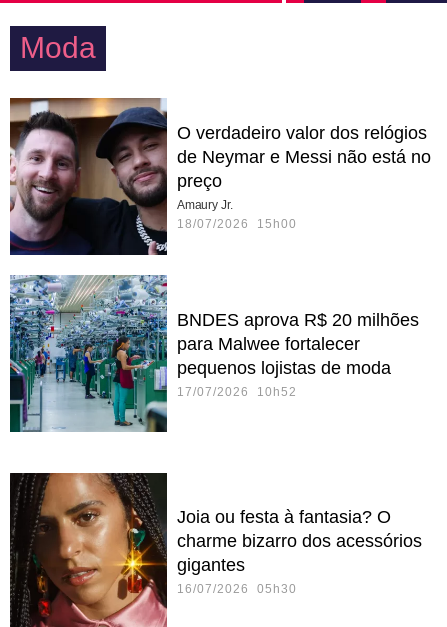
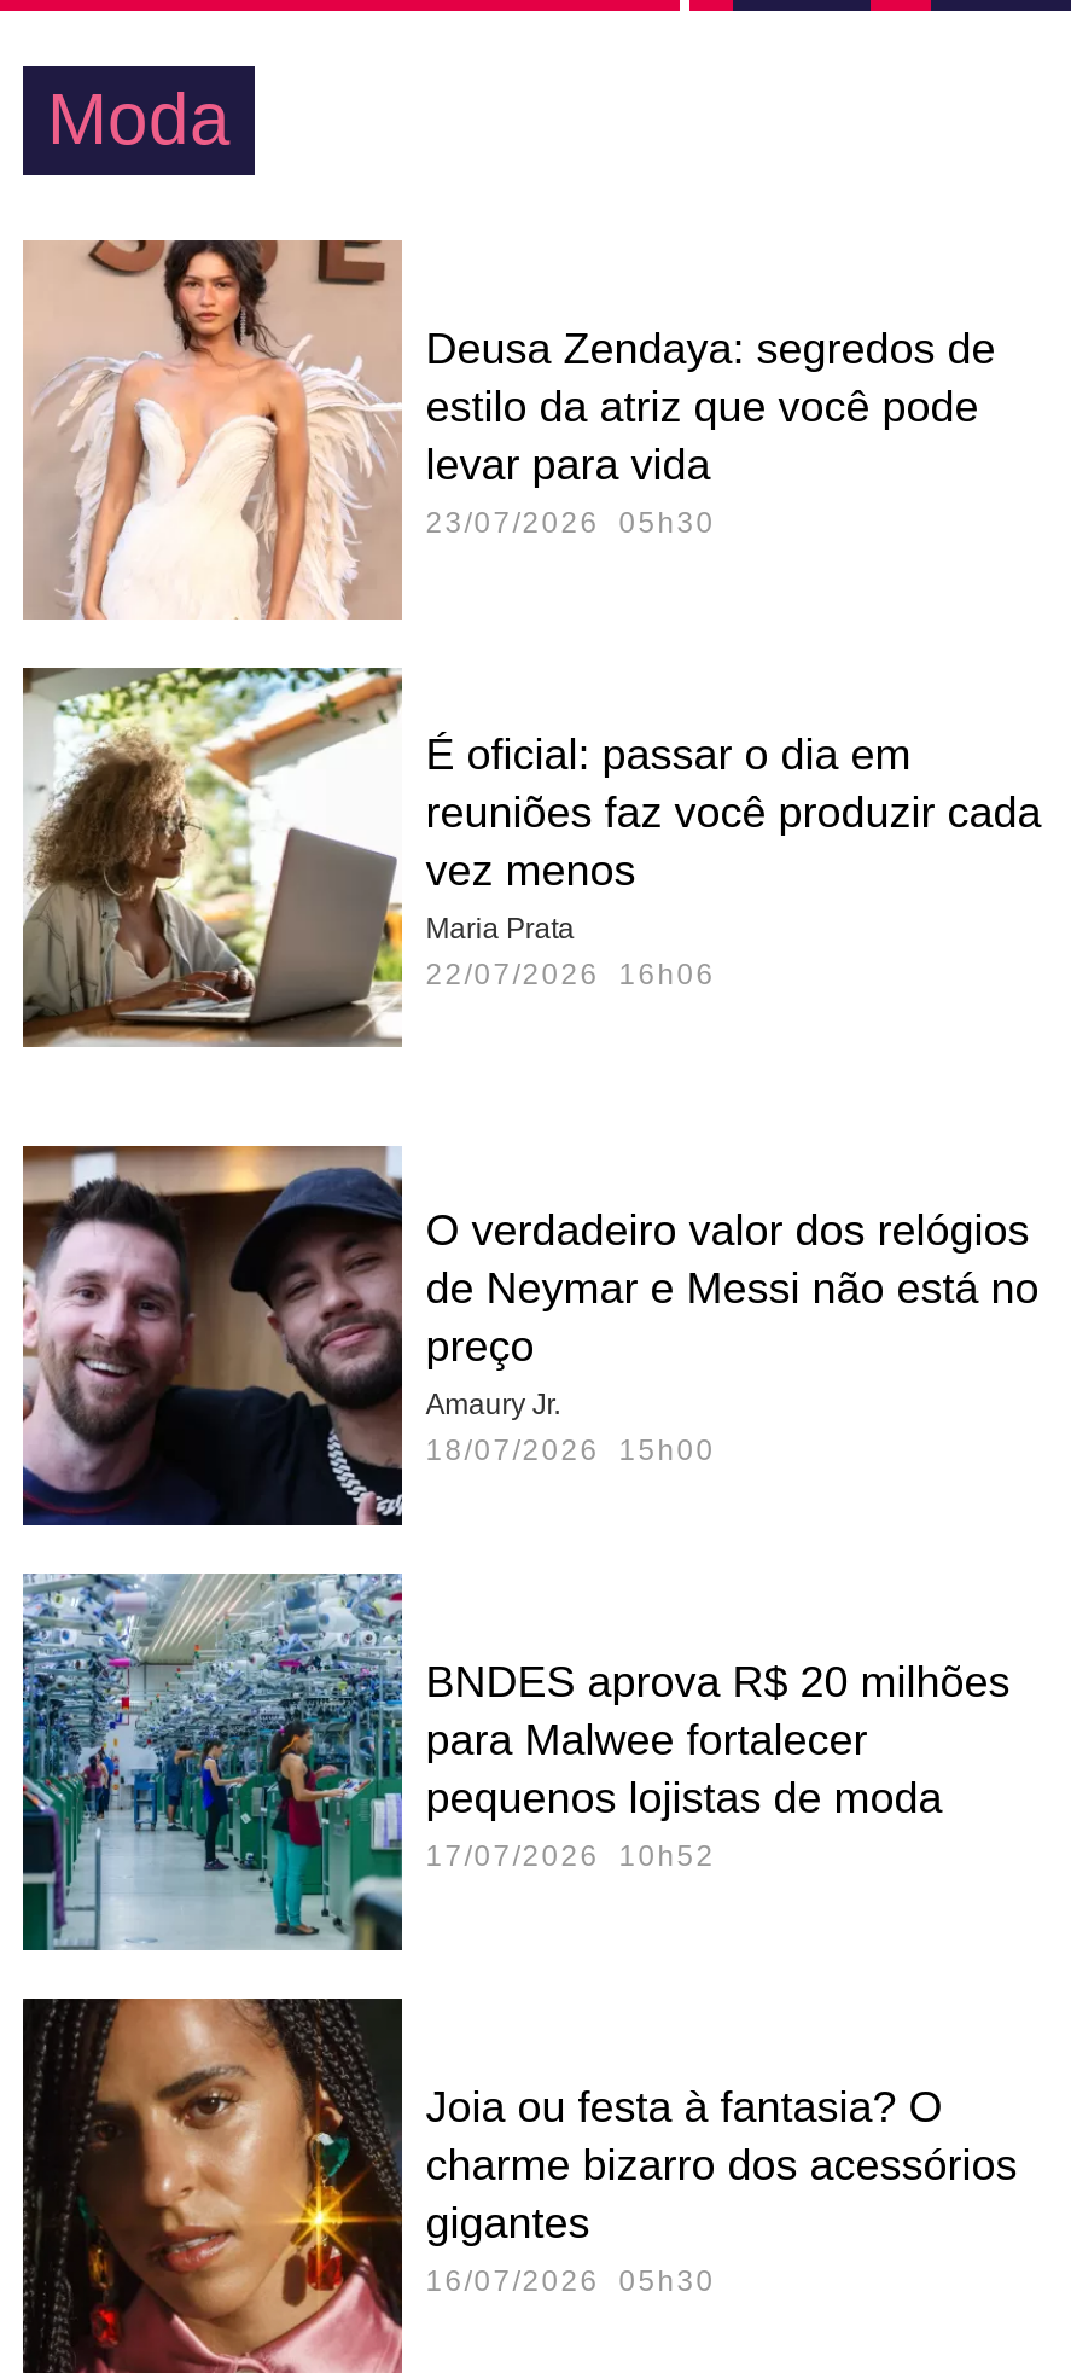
none -> [21,667,1042,1051] [image] | É oficial: passar o dia em | reuniões faz você produzir cada | vez menos | Maria Prata | 22/07/2026 16h06
none -> [23,239,996,621] [image] | Deusa Zendaya: segredos de | estilo da atriz que você pode | levar para vida | 23/07/2026 05h30
moved [8,96,431,399] -> [18,1142,1039,1872]: [image] | O verdadeiro valor dos relógios | de Neymar e Messi não está no | ... | pequenos lojistas de moda | 17/07/2026 10h52

